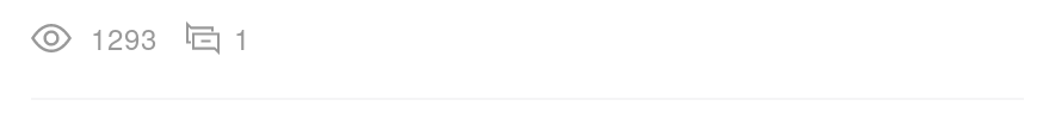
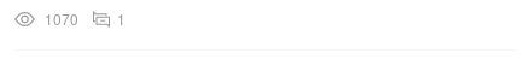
[91,17,251,57] 1293 1 -> [45,8,125,29] 1070 1

